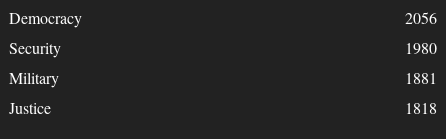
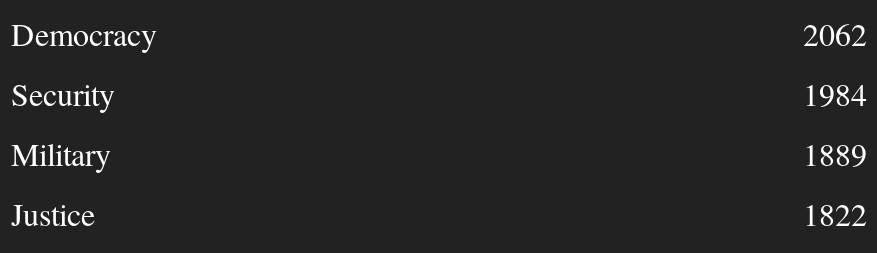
[405,7,437,28] 2056 -> [803,13,867,55] 2062
[405,37,437,58] 1980 -> [803,73,867,115] 1984
[405,67,437,88] 1881 -> [803,133,867,175] 1889
[405,97,437,118] 1818 -> [803,193,867,235] 1822

